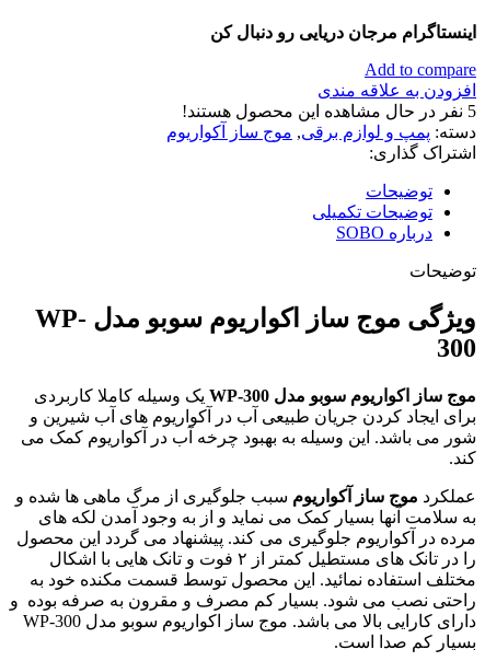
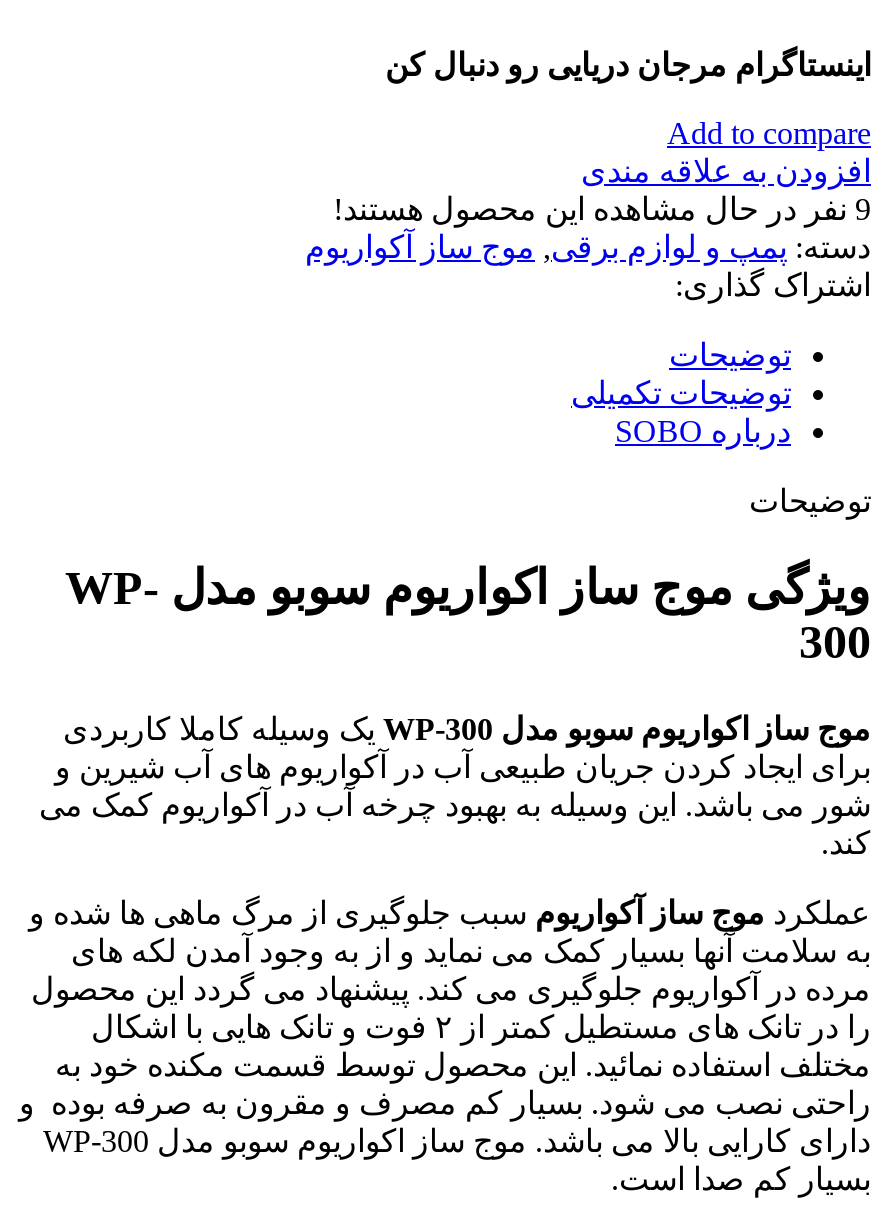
[182,102,476,121] 5 نفر در حال مشاهده این محصول هستند! -> [333,192,871,226] 9 نفر در حال مشاهده این محصول هستند!

